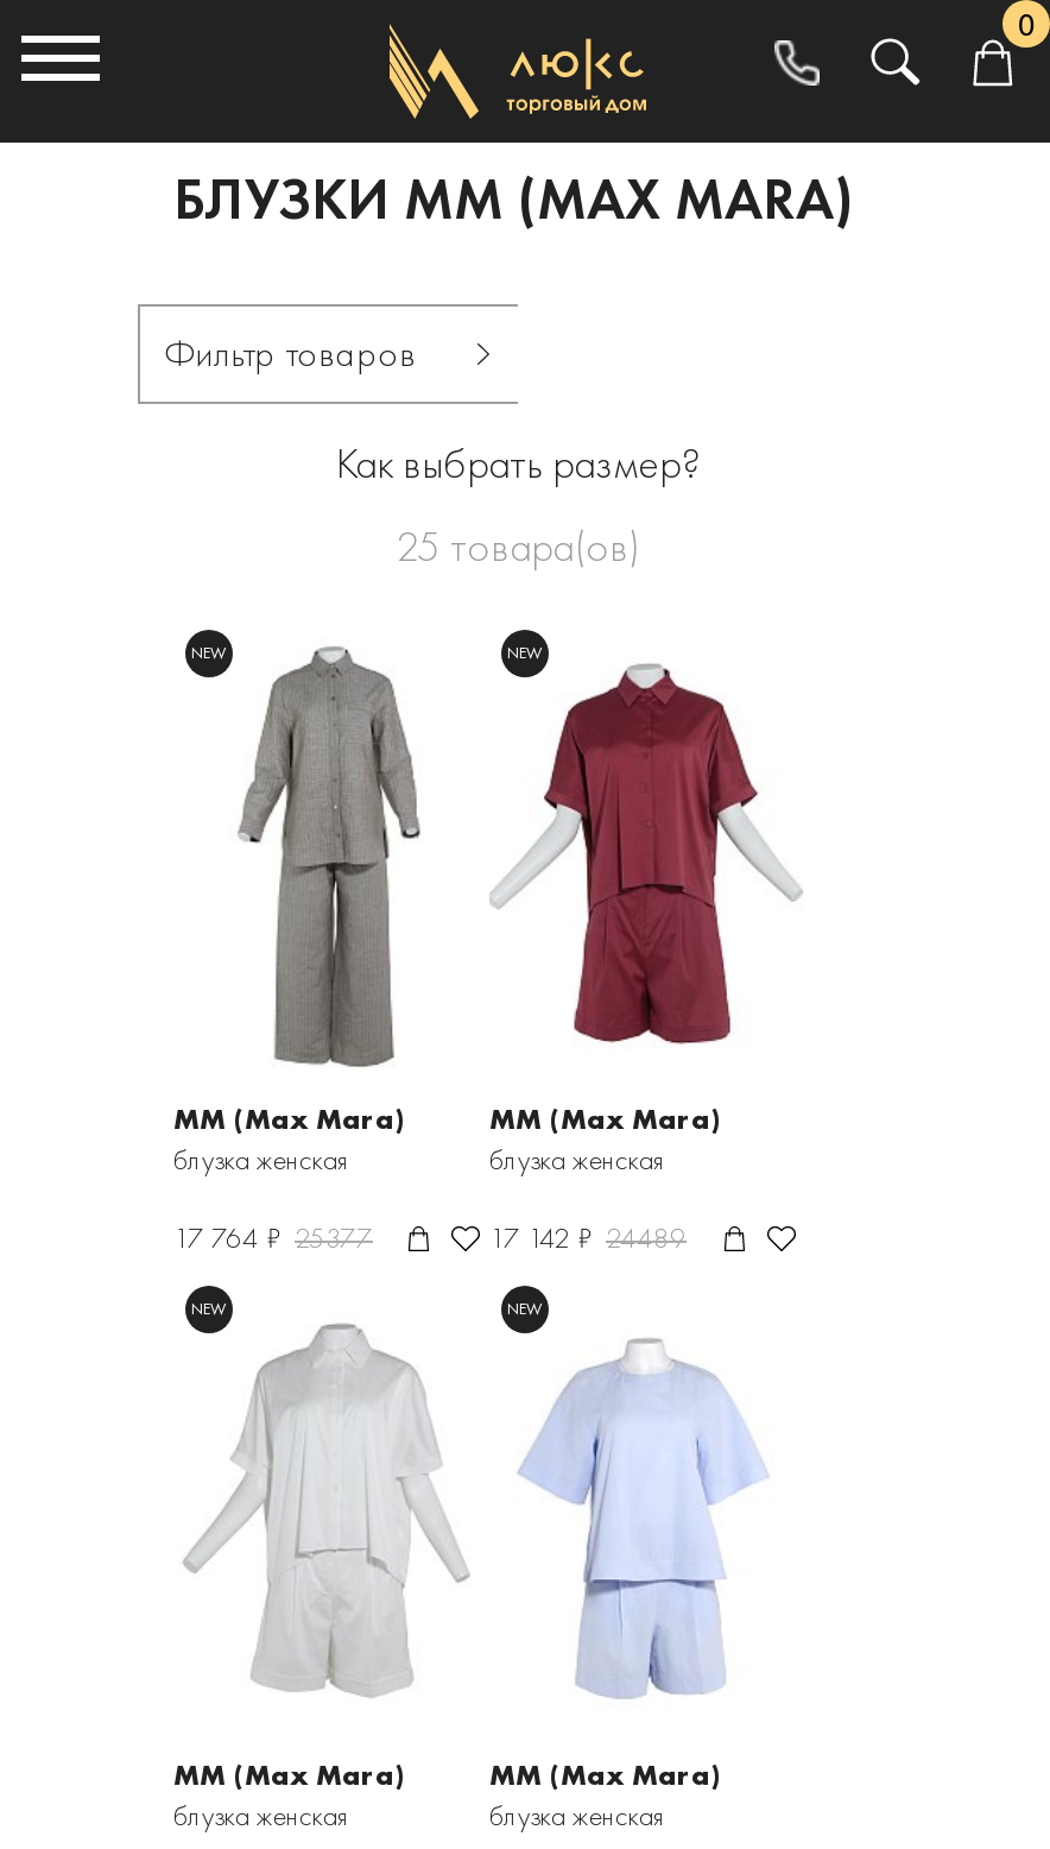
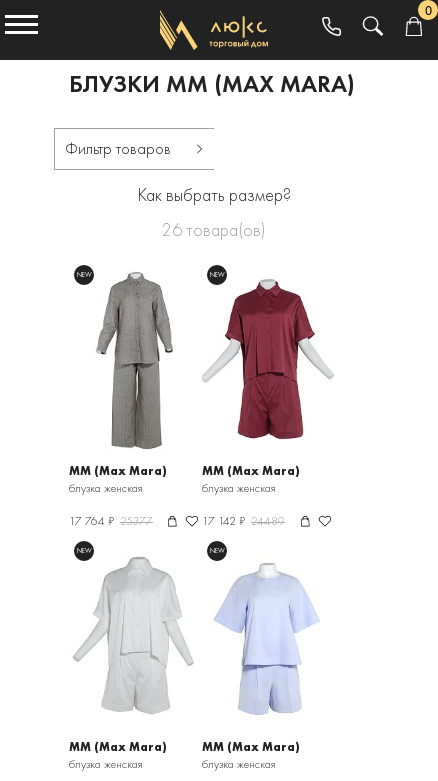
[396,518,640,573] 25 товара(ов) -> [162,218,266,241] 26 товара(ов)

